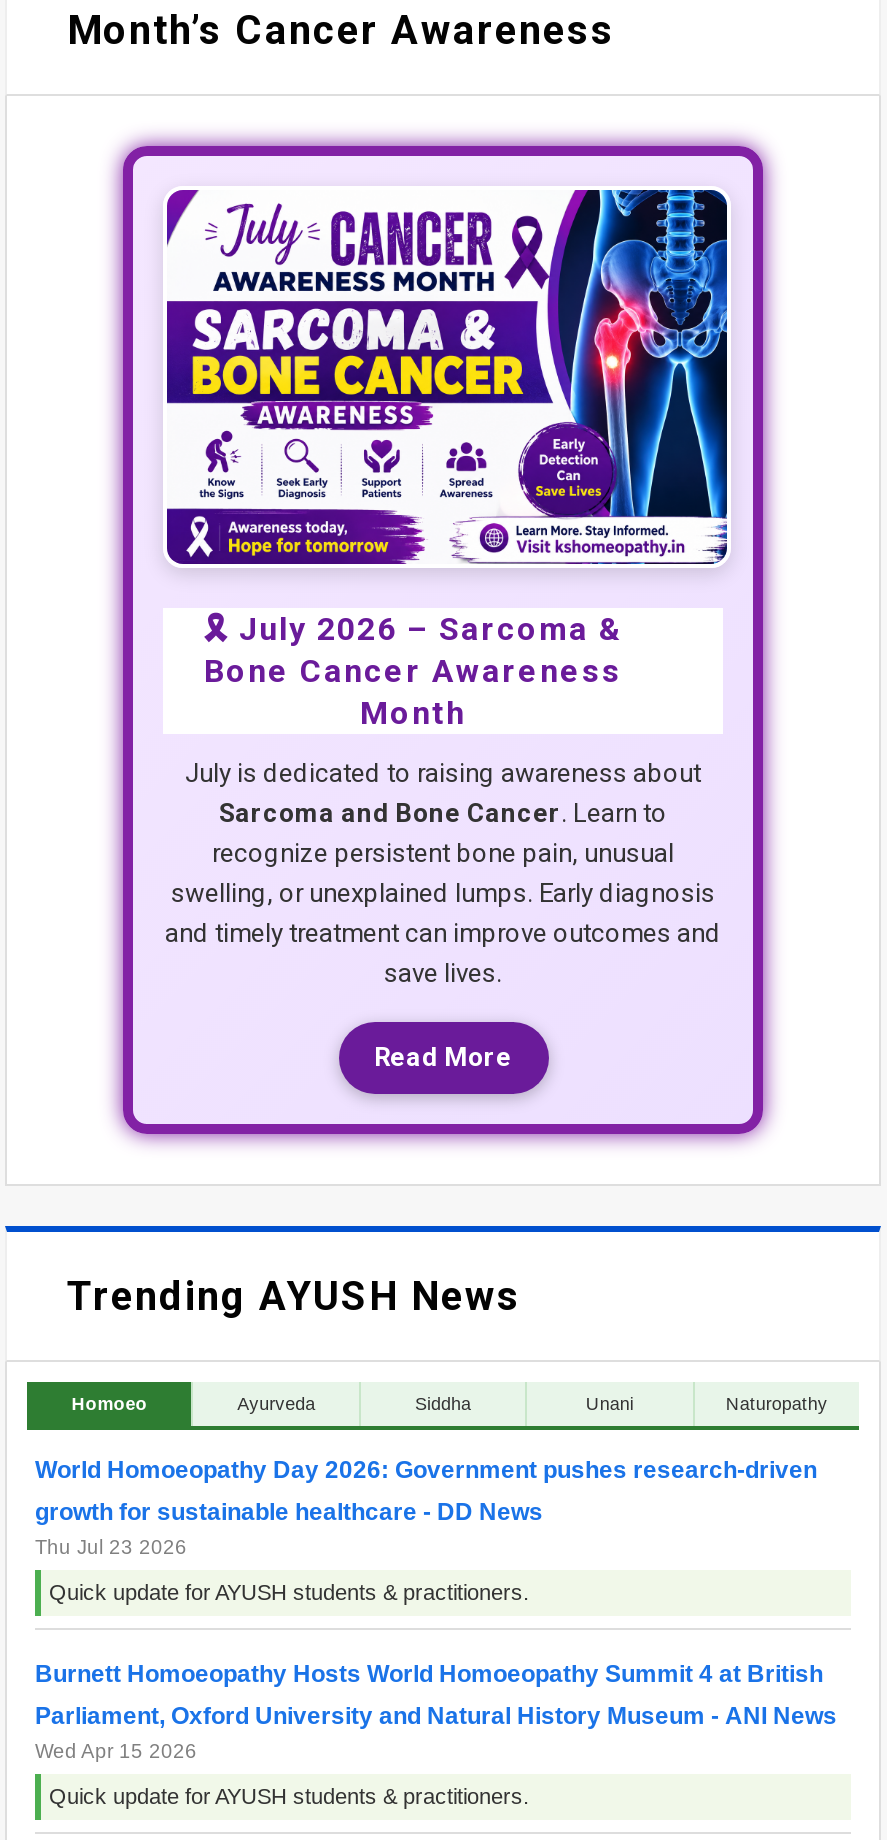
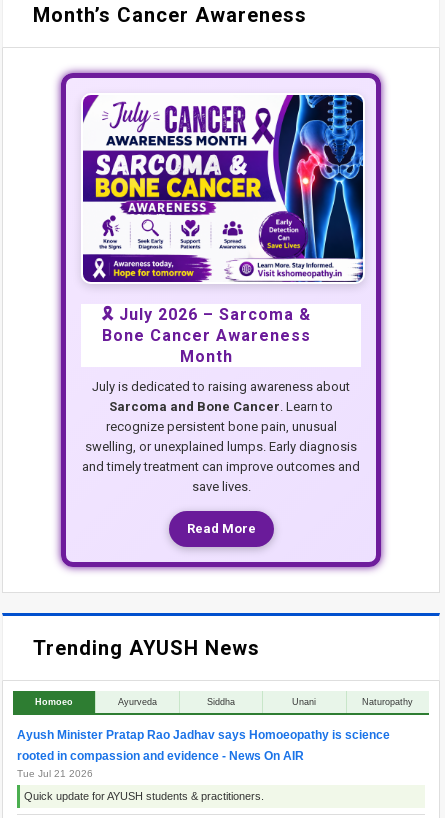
[35,1455,837,1761] World Homoeopathy Day 2026: Government pushes research-driven | growth for sustainable healthcare - DD News | Thu Jul 23 2026 | Quick update for AYUSH students & practitioners. | Burnett Homoeopathy Hosts World Homoeopathy Summit 4 at British | Parliament, Oxford University and Natural History Museum - ANI News | Wed Apr 15 2026 -> [17,728,390,779] Ayush Minister Pratap Rao Jadhav says Homoeopathy is science | rooted in compassion and evidence - News On AIR | Tue Jul 21 2026

